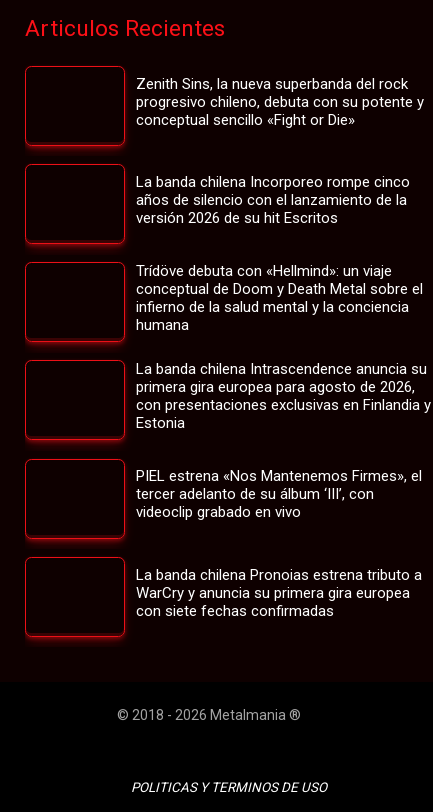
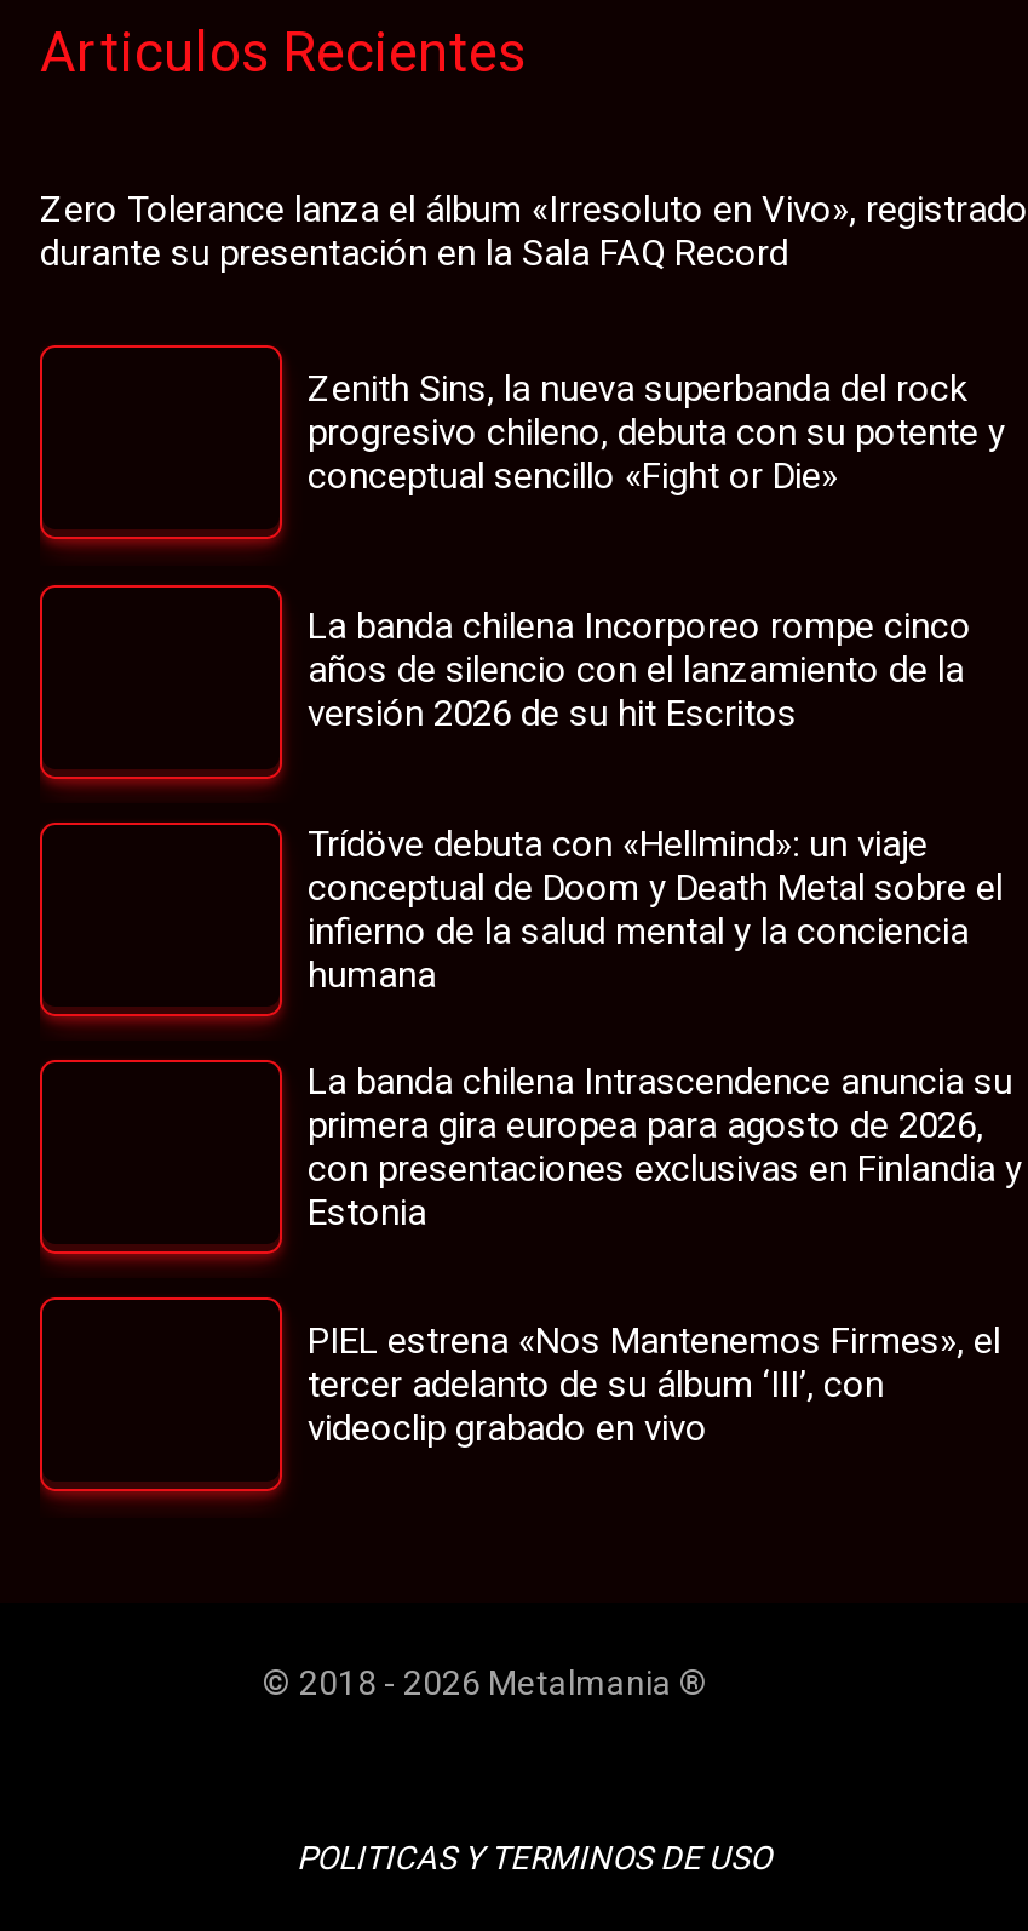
none -> [40,187,1028,274] Zero Tolerance lanza el álbum «Irresoluto en Vivo», registrado | durante su presentación en la Sala FAQ Record
moved [135,75,430,521] -> [308,368,1022,1450]: Zenith Sins, la nueva superbanda del rock | progresivo chileno, debuta con su potente y | conceptual sencillo «Fight or Die» | ... | tercer adelanto de su álbum ‘III’, con | videoclip grabado en vivo
[135,566,421,620] La banda chilena Pronoias estrena tributo a | WarCry y anuncia su primera gira europea | con siete fechas confirmadas -> none

